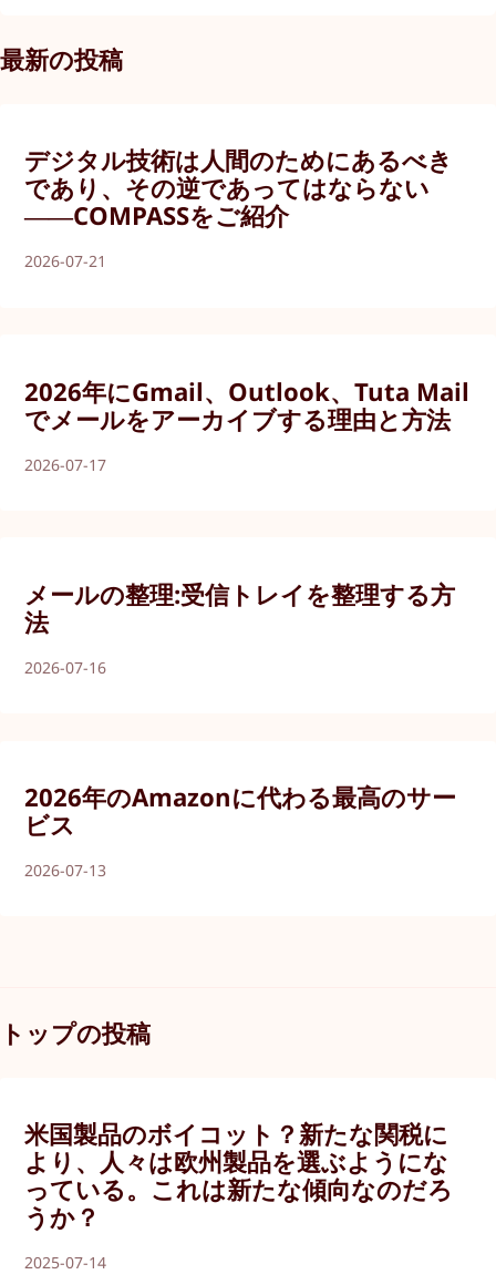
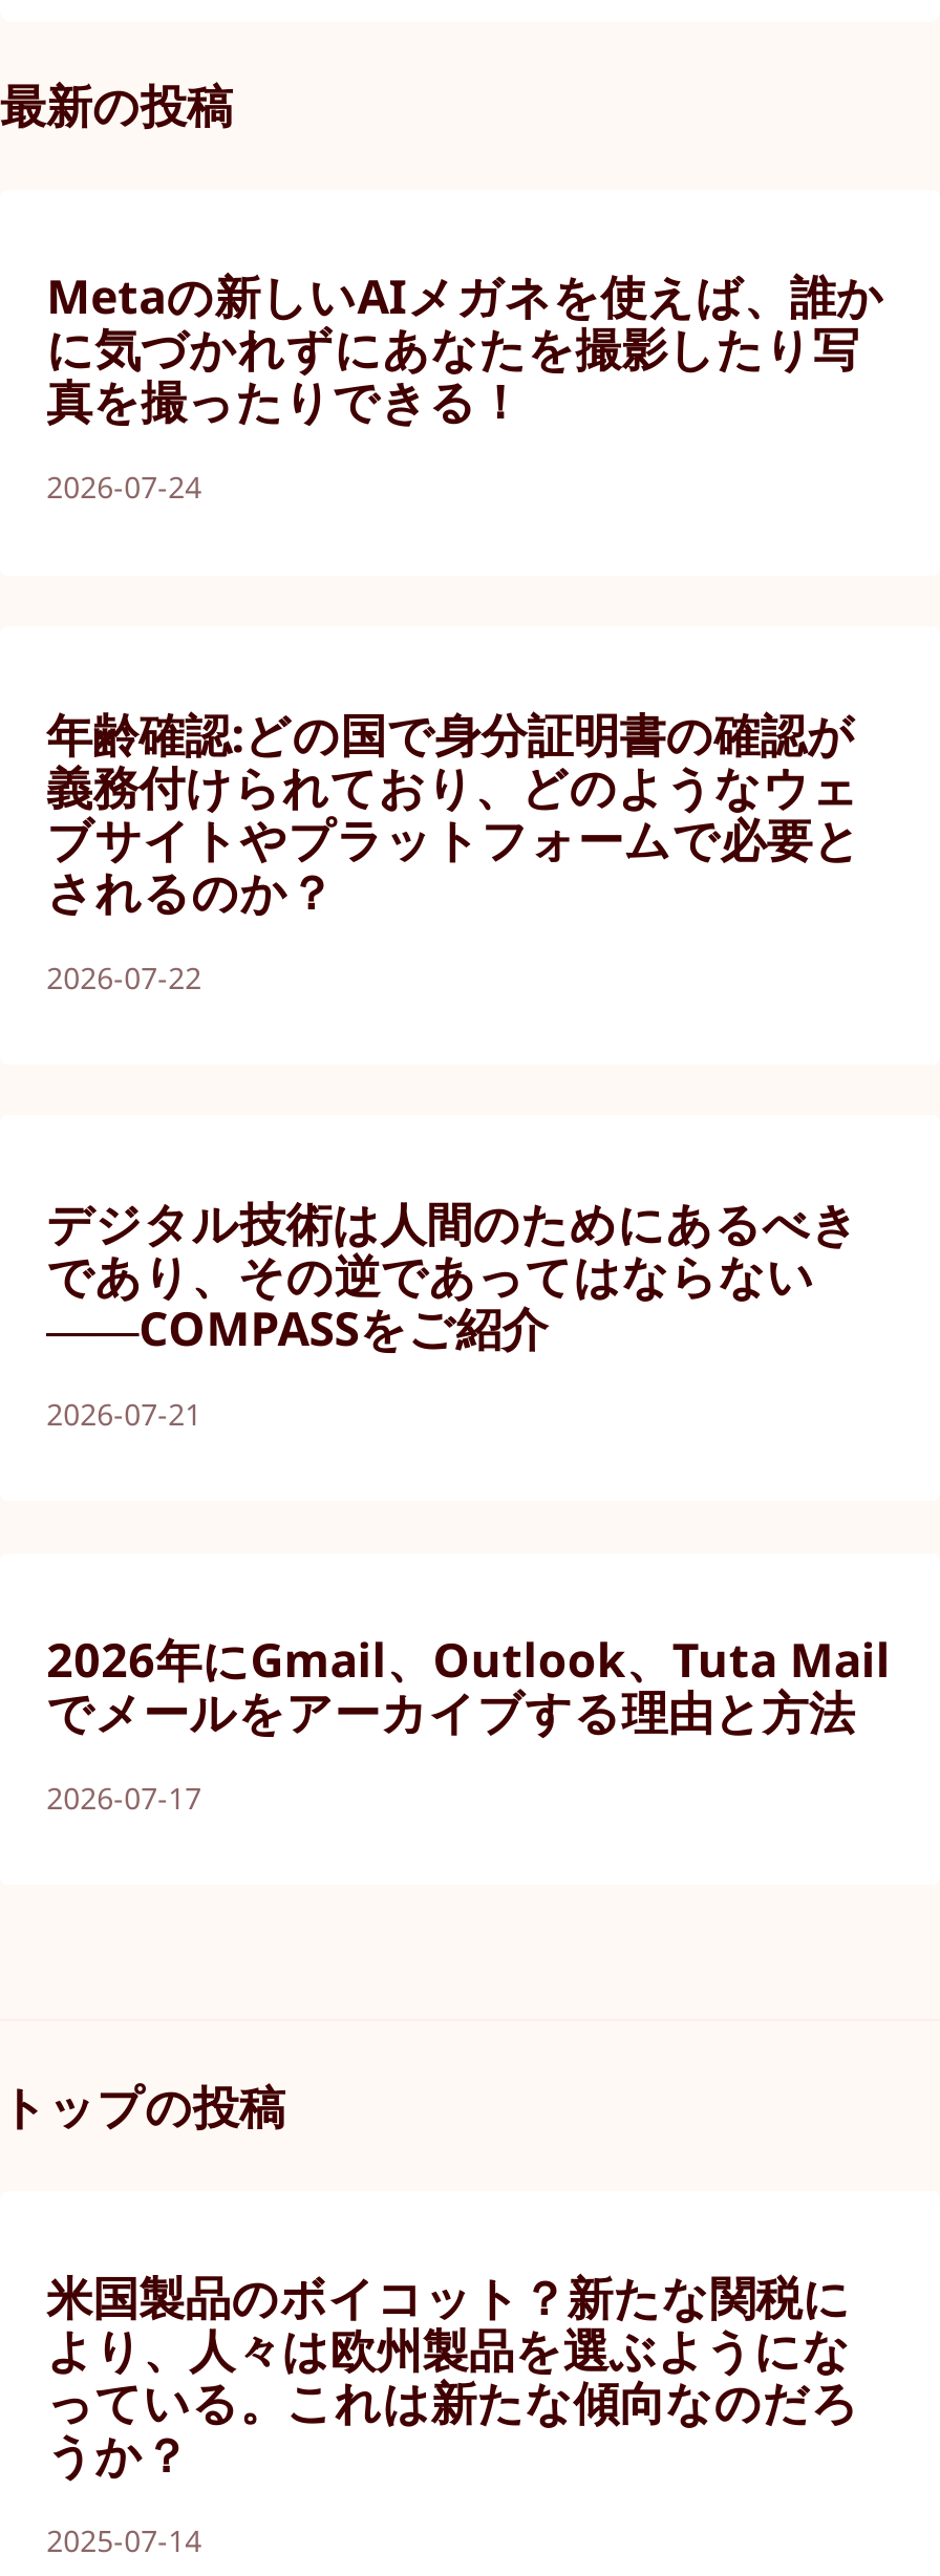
none -> [47,264,884,507] Metaの新しいAIメガネを使えば、誰か | に気づかれずにあなたを撮影したり写 | 真を撮ったりできる！ | 2026-07-24
none -> [47,701,861,997] 年齢確認:どの国で身分証明書の確認が | 義務付けられており、どのようなウェ | ブサイトやプラットフォームで必要と | されるのか？ | 2026-07-22
moved [25,143,470,475] -> [47,1190,891,1818]: デジタル技術は人間のためにあるべき | であり、その逆であってはならない | ――COMPASSをご紹介 | 2026-07-21 | 2026年にGmail、Outlook、Tuta Mail | でメールをアーカイブする理由と方法 | 2026-07-17
[25,577,455,678] メールの整理:受信トレイを整理する方 | 法 | 2026-07-16 -> none
[25,780,457,881] 2026年のAmazonに代わる最高のサー | ビス | 2026-07-13 -> none

